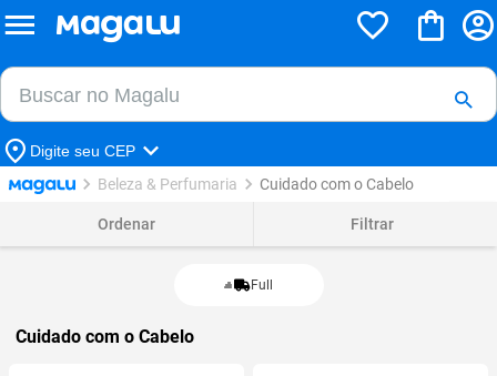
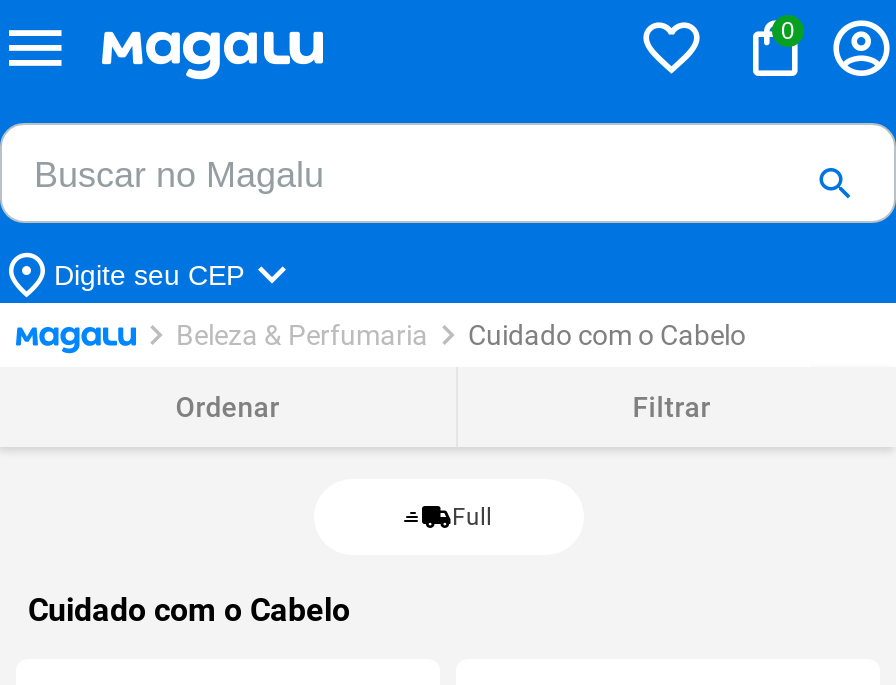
none -> [781,17,795,45] 0

